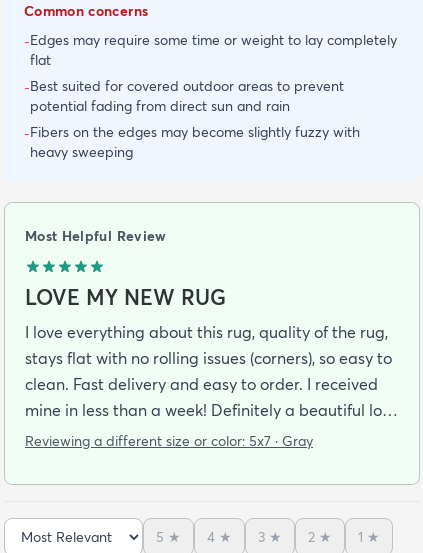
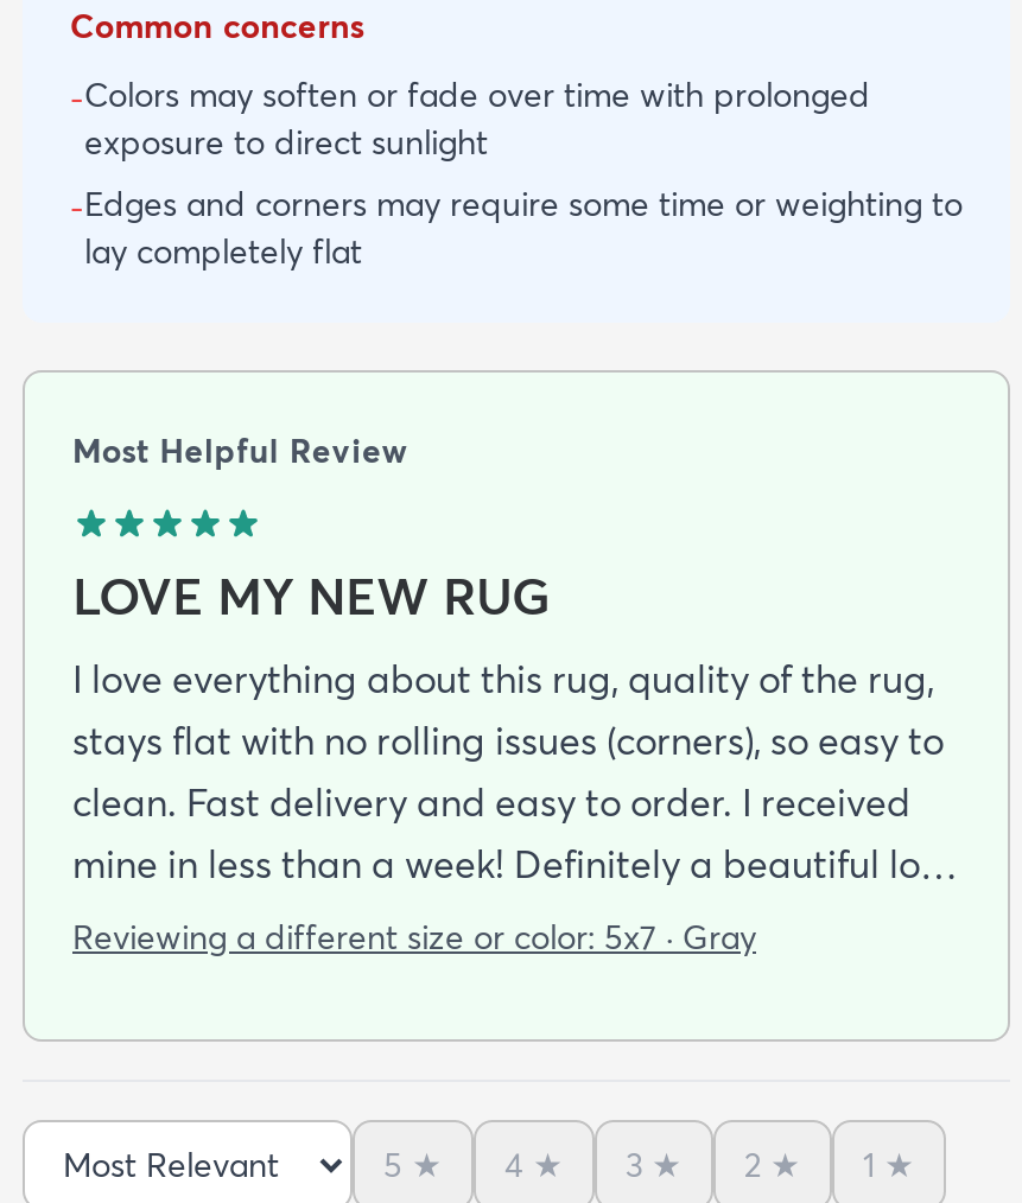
[24,31,397,161] -Edges may require some time or weight to lay completely | flat | -Best suited for covered outdoor areas to prevent | potential fading from direct sun and rain | -Fibers on the edges may become slightly fuzzy with | heavy sweeping -> [70,75,963,274] -Colors may soften or fade over time with prolonged | exposure to direct sunlight | -Edges and corners may require some time or weighting to | lay completely flat

